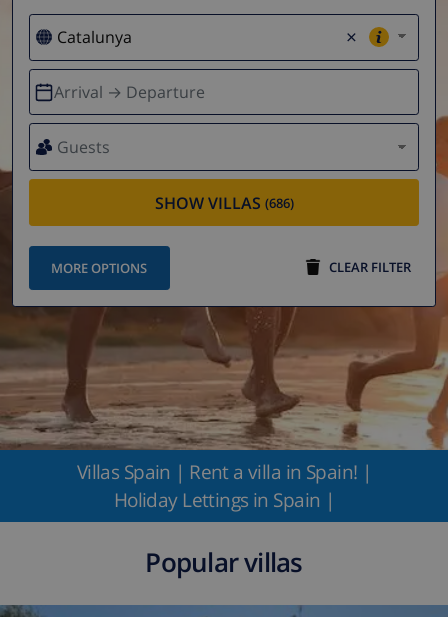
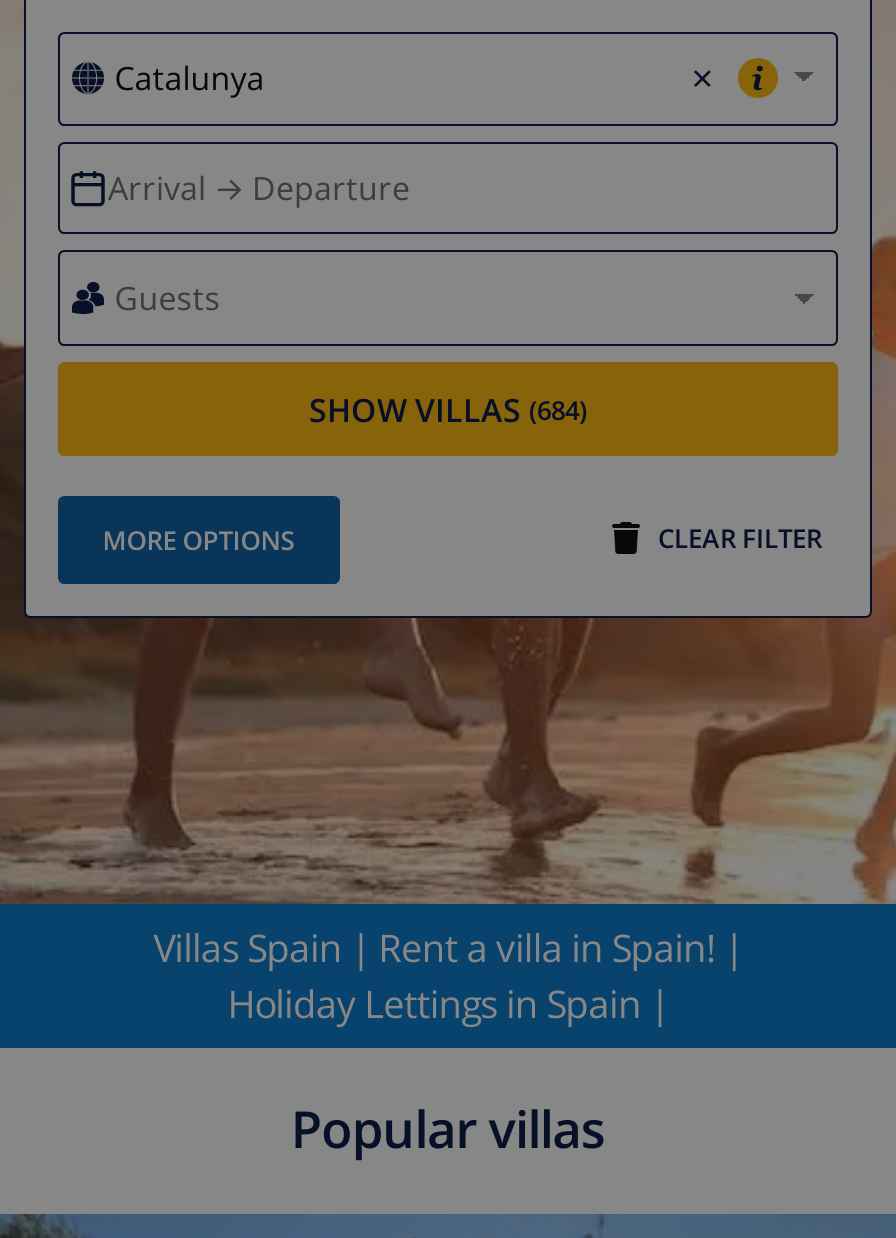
[154,192,293,214] SHOW VILLAS (686) -> [309,387,587,431] SHOW VILLAS (684)

